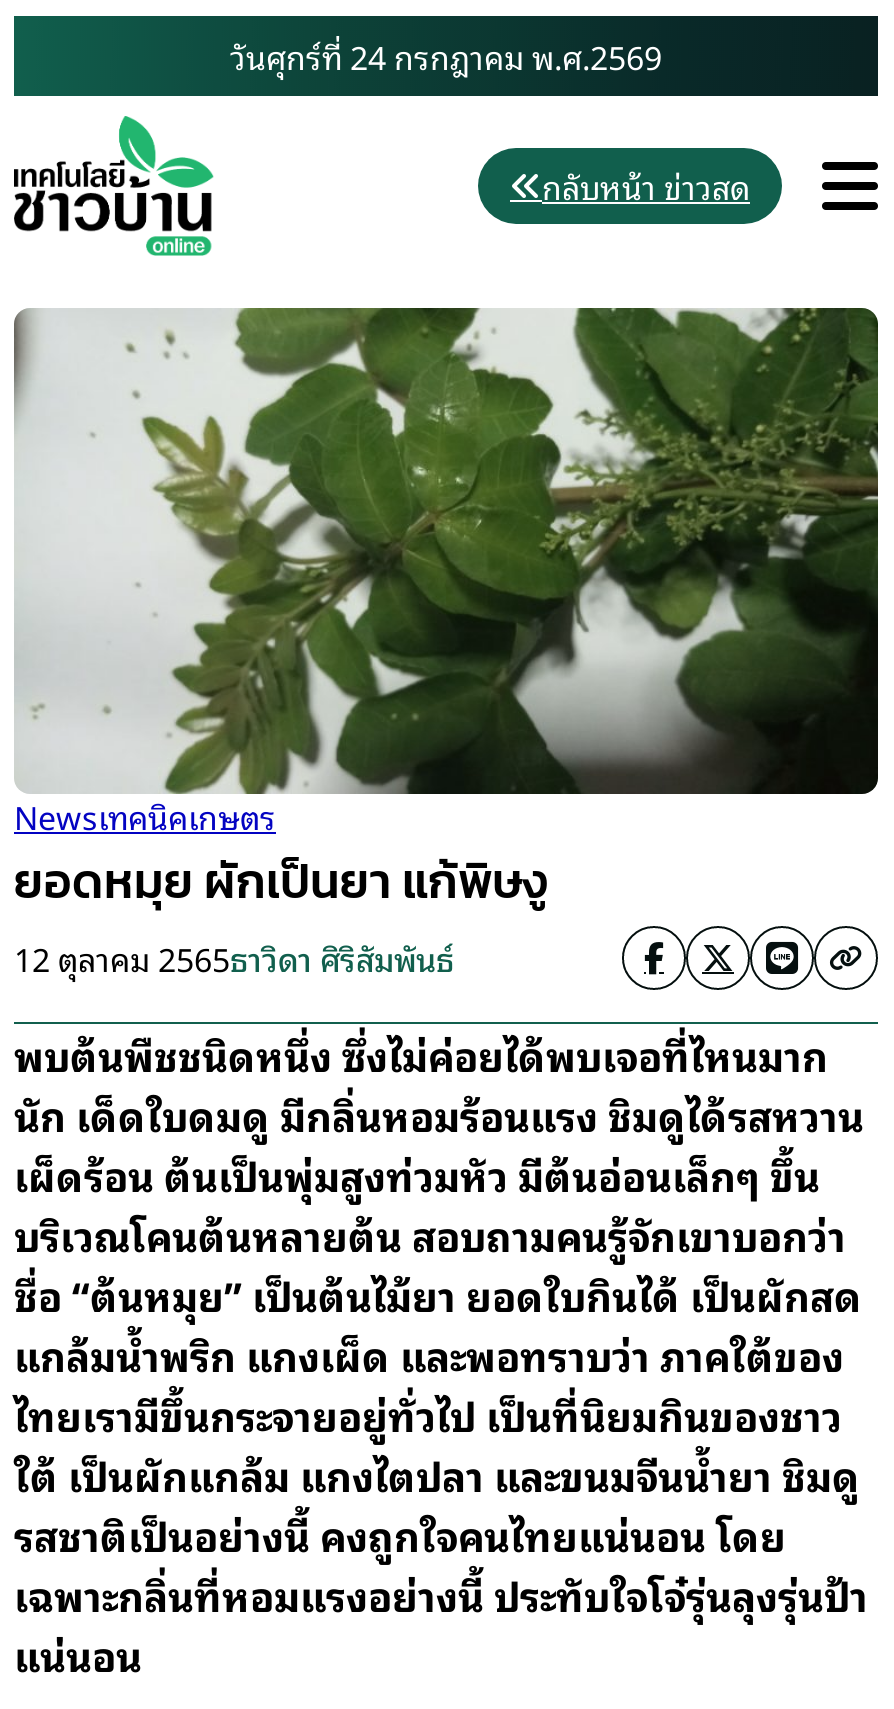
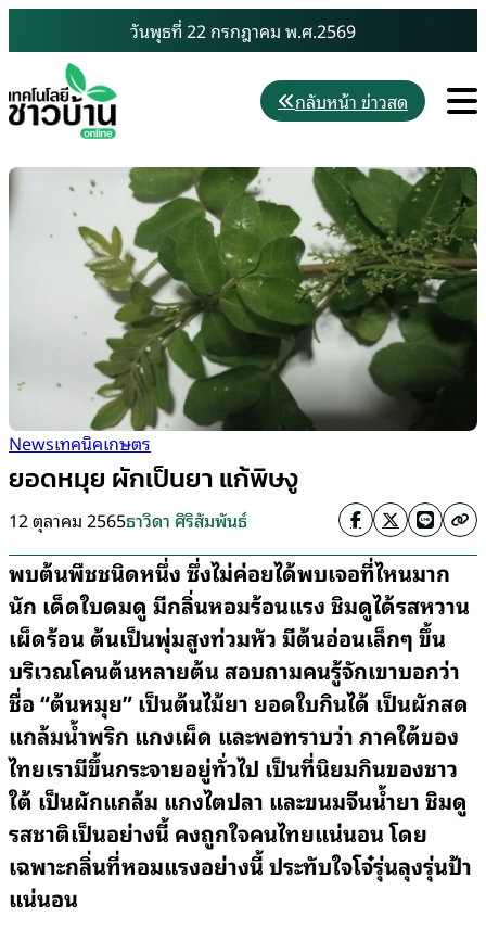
[230,30,662,82] วันศุกร์ที่ 24 กรกฎาคม พ.ศ.2569 -> [130,16,356,44] วันพุธที่ 22 กรกฎาคม พ.ศ.2569

